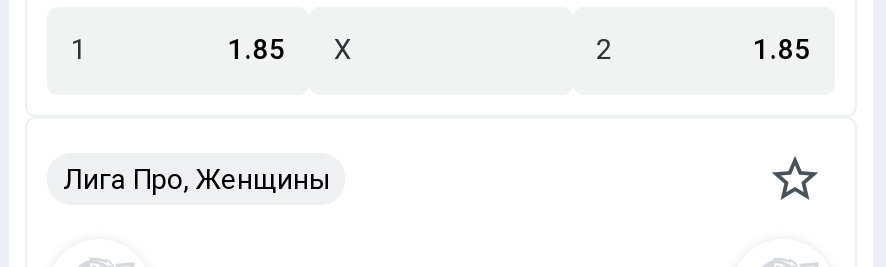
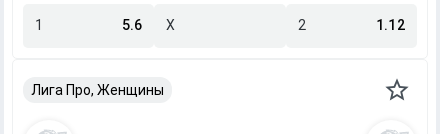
[228,33,352,65] 1.85 X -> [122,17,176,33] 5.6 X
[753,33,811,65] 1.85 -> [376,17,405,33] 1.12

